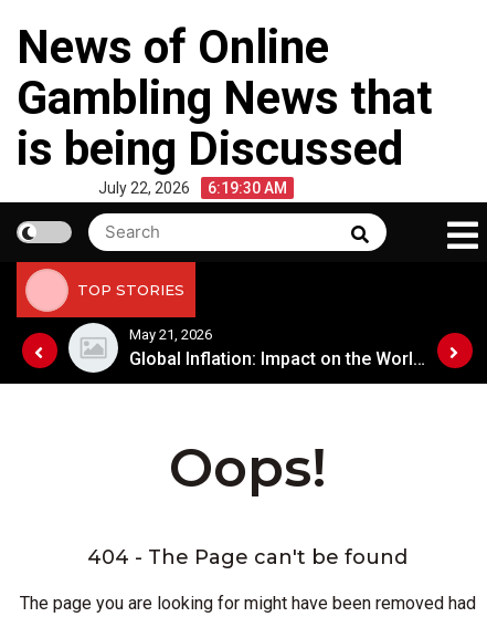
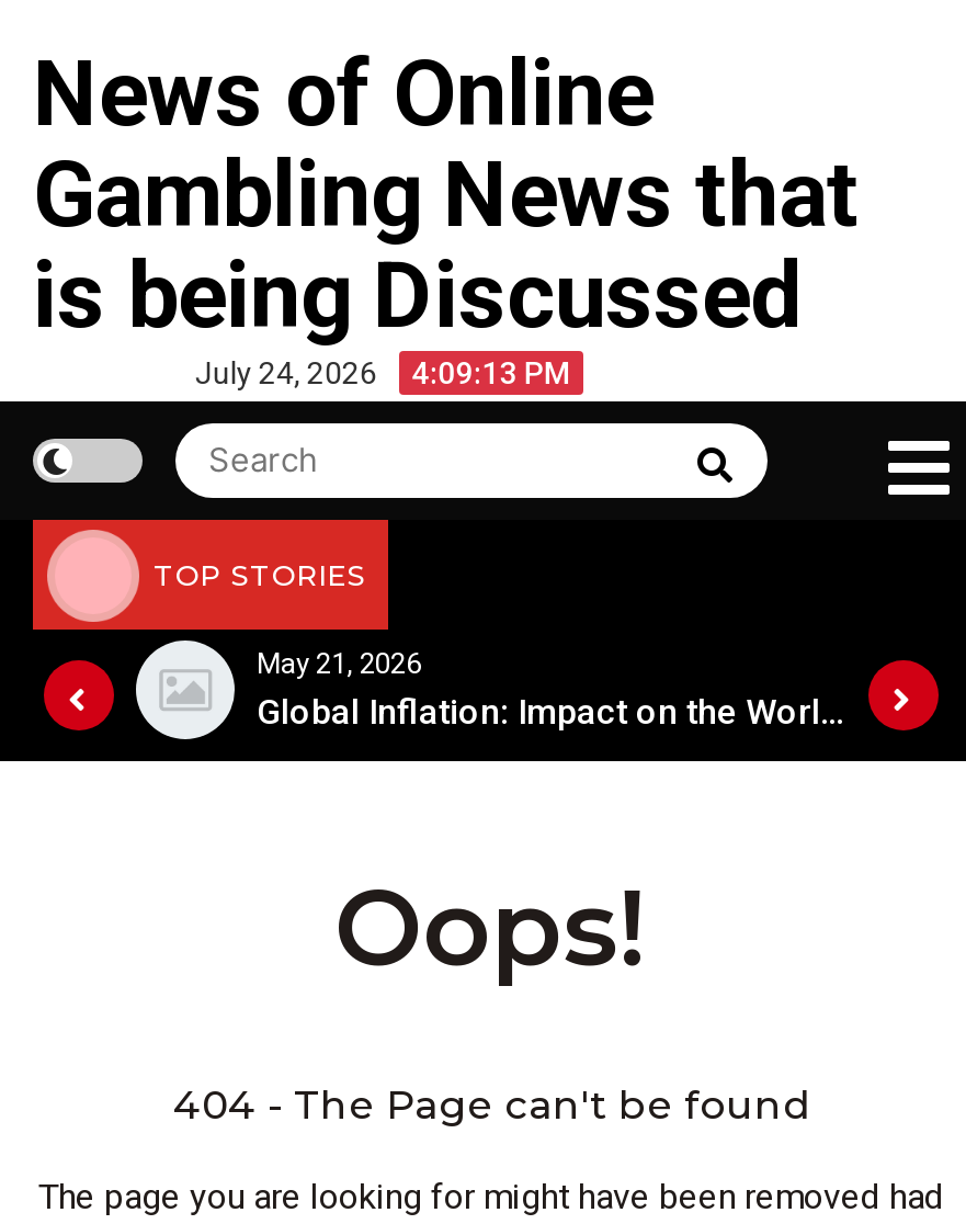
[98,179,287,197] July 22, 2026 | 6:19:30 AM -> [195,355,570,390] July 24, 2026 | 4:09:13 PM

